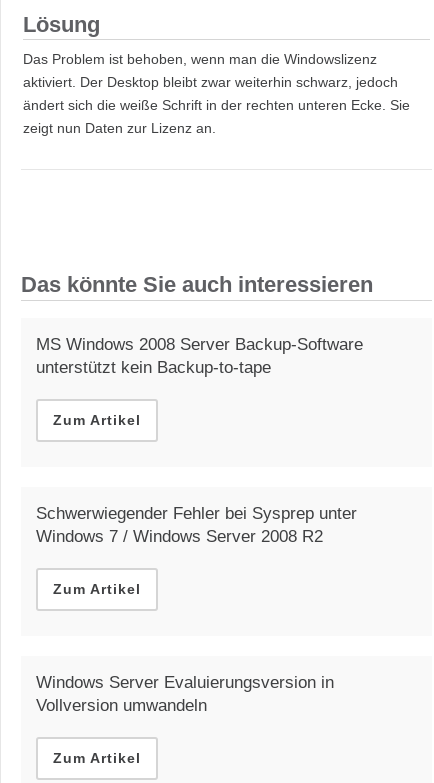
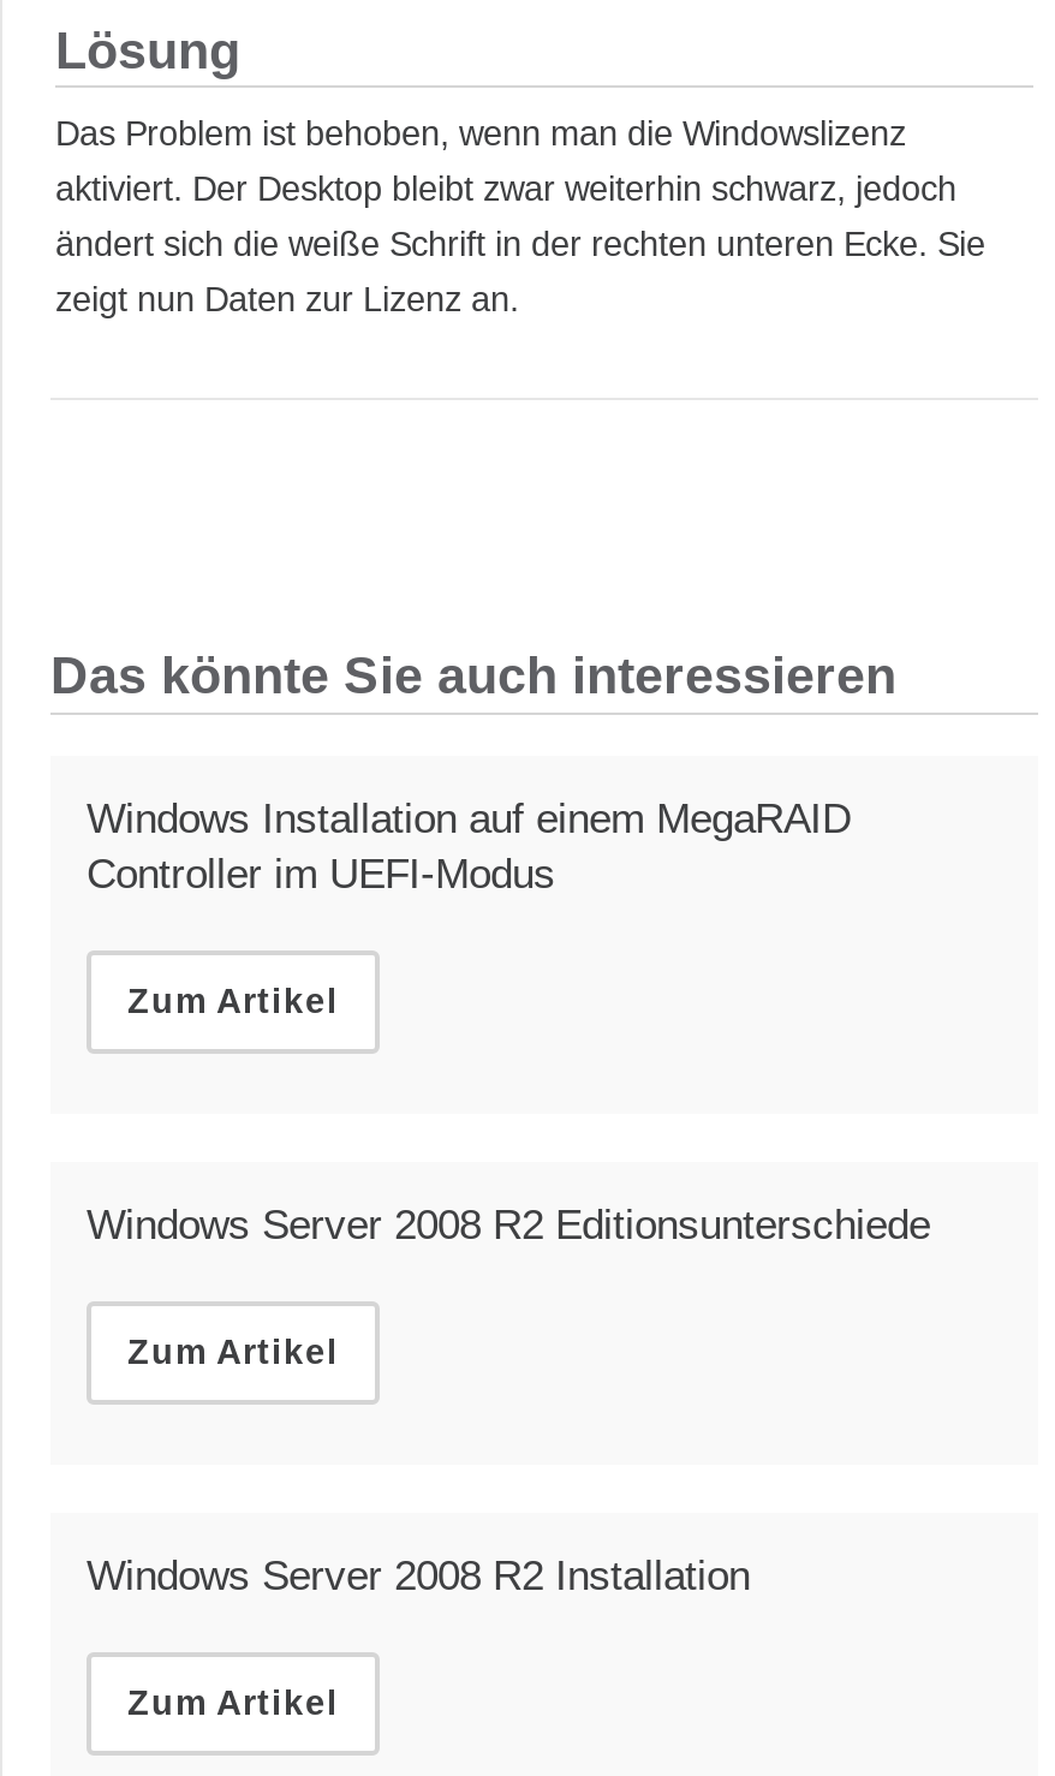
[36,334,363,377] MS Windows 2008 Server Backup-Software | unterstützt kein Backup-to-tape -> [87,794,851,898] Windows Installation auf einem MegaRAID | Controller im UEFI-Modus
[36,503,357,546] Schwerwiegender Fehler bei Sysprep unter | Windows 7 / Windows Server 2008 R2 -> [87,1200,930,1248] Windows Server 2008 R2 Editionsunterschiede
[36,672,334,715] Windows Server Evaluierungsversion in | Vollversion umwandeln -> [87,1551,750,1599] Windows Server 2008 R2 Installation

